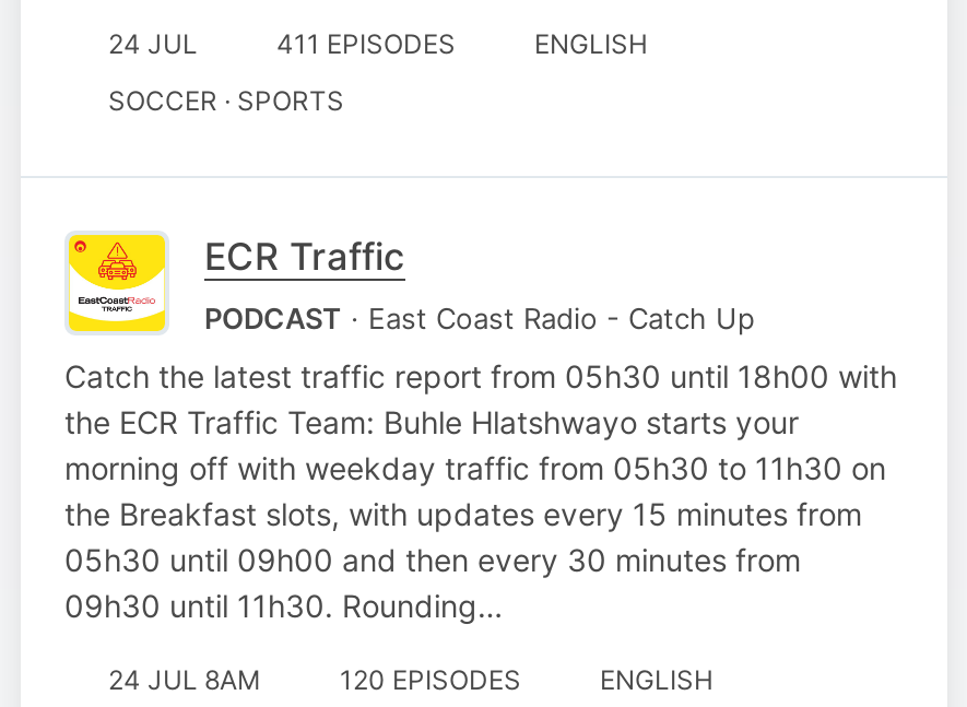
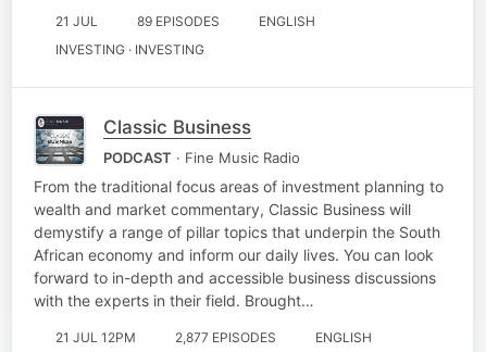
[108,27,456,60] 24 JUL | 411 EPISODES -> [55,13,220,29] 21 JUL | 89 EPISODES
[108,84,344,117] SOCCER · SPORTS -> [55,41,204,58] INVESTING · INVESTING
[64,231,897,624] [image] | Catch the latest traffic report from 05h30 until 18h00 with | the ECR Traffic Team: Buhle Hlatshwayo starts your | morning off with weekday traffic from 05h30 to 11h30 on | the Breakfast slots, with updates every 15 minutes from | 05h30 until 09h00 and then every 30 minutes from | 09h30 until 11h30. Rounding… -> [34,115,444,310] [image] | From the traditional focus areas of investment planning to | wealth and market commentary, Classic Business will | demystify a range of pillar topics that underpin the South | African economy and inform our daily lives. You can look | forward to in-depth and accessible business discussions | with the experts in their field. Brought…
[204,235,405,279] ECR Traffic -> [103,116,251,138] Classic Business
[204,301,755,335] PODCAST · East Coast Radio - Catch Up -> [103,149,300,166] PODCAST · Fine Music Radio
[108,663,521,696] 24 JUL 8AM | 120 EPISODES -> [55,329,276,345] 21 JUL 12PM | 2,877 EPISODES

